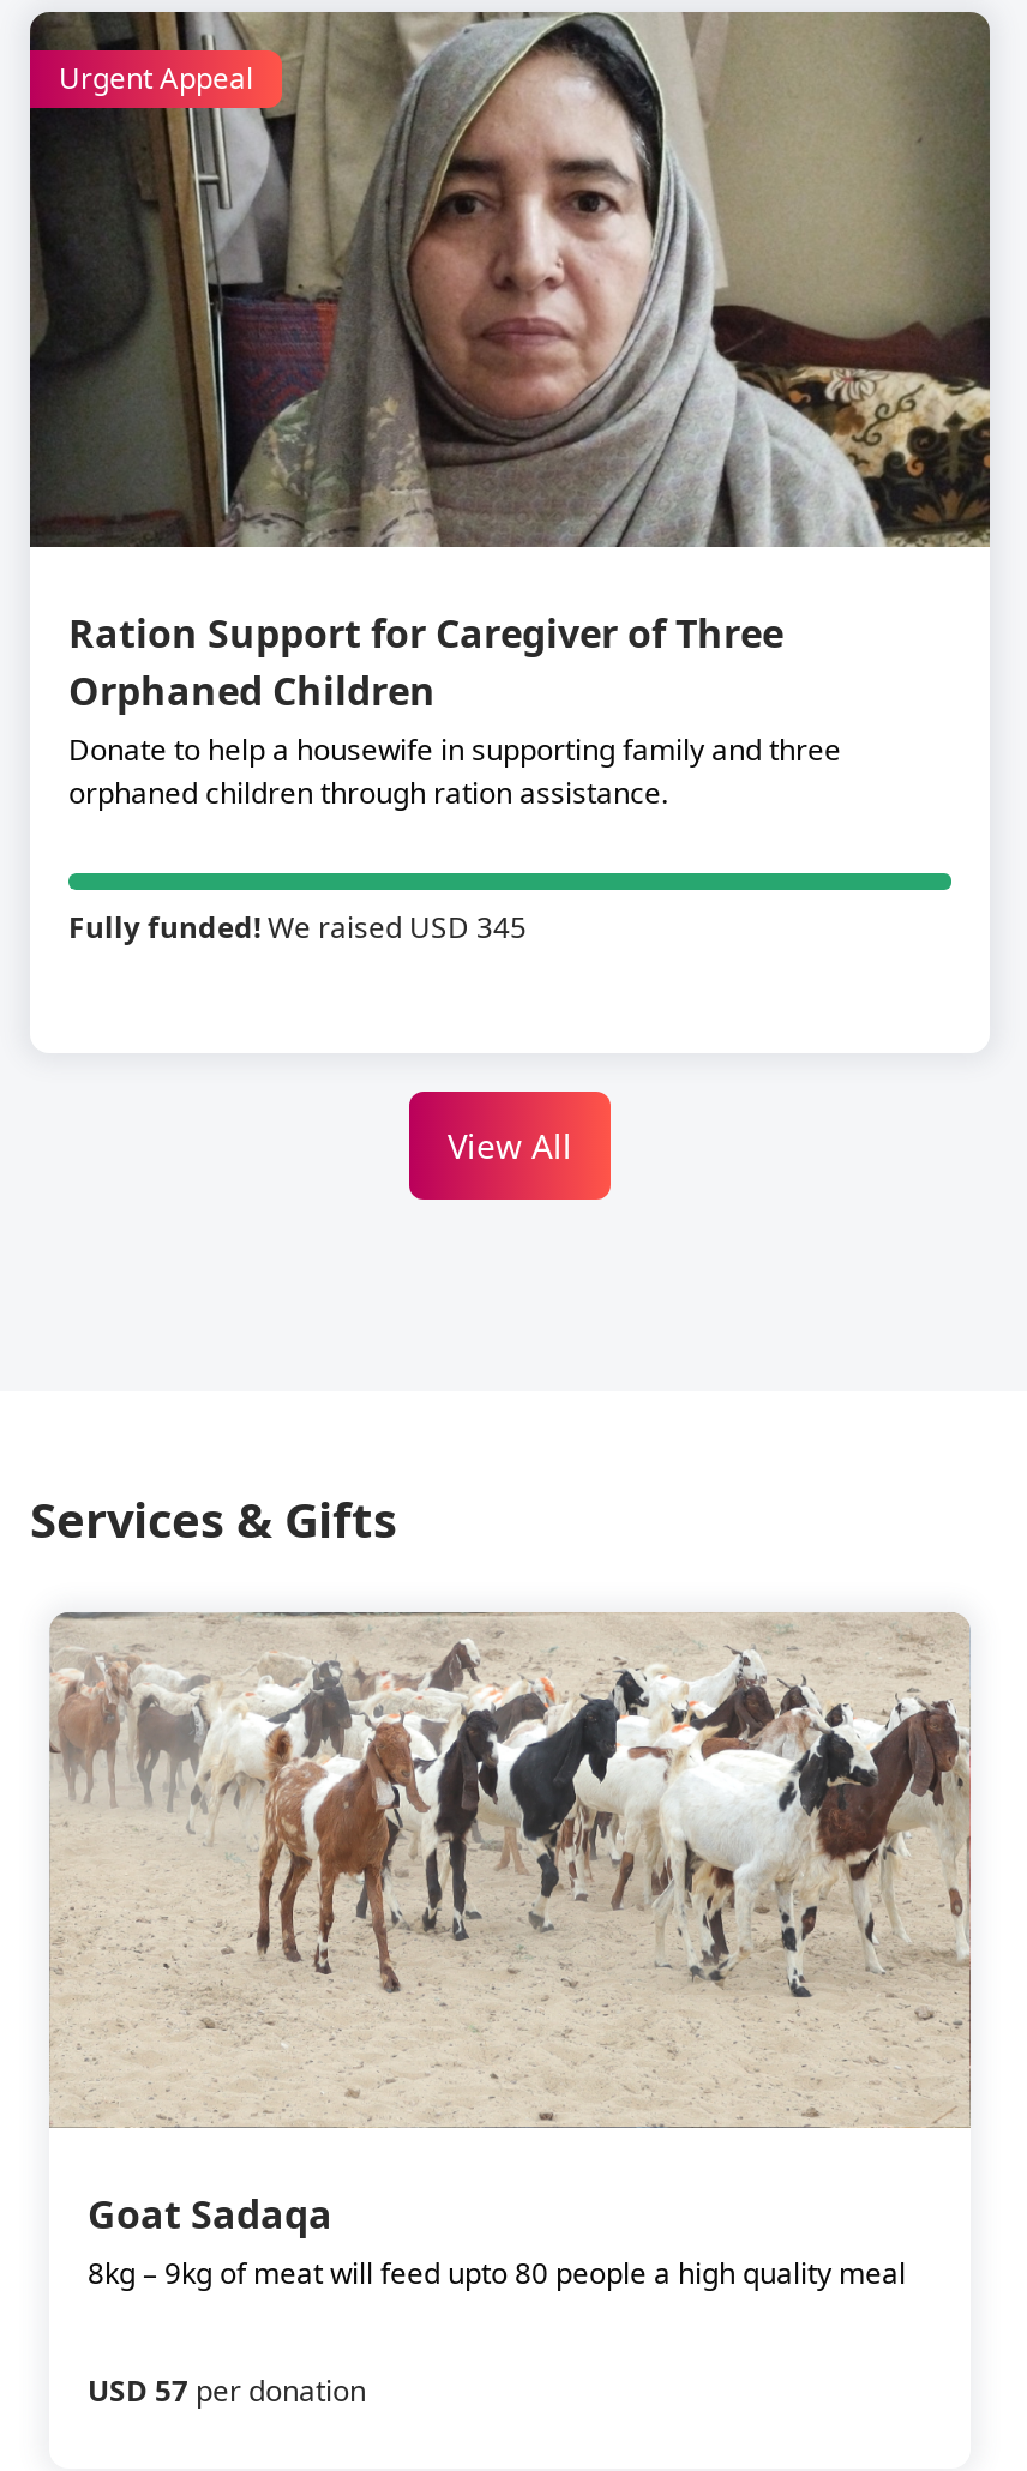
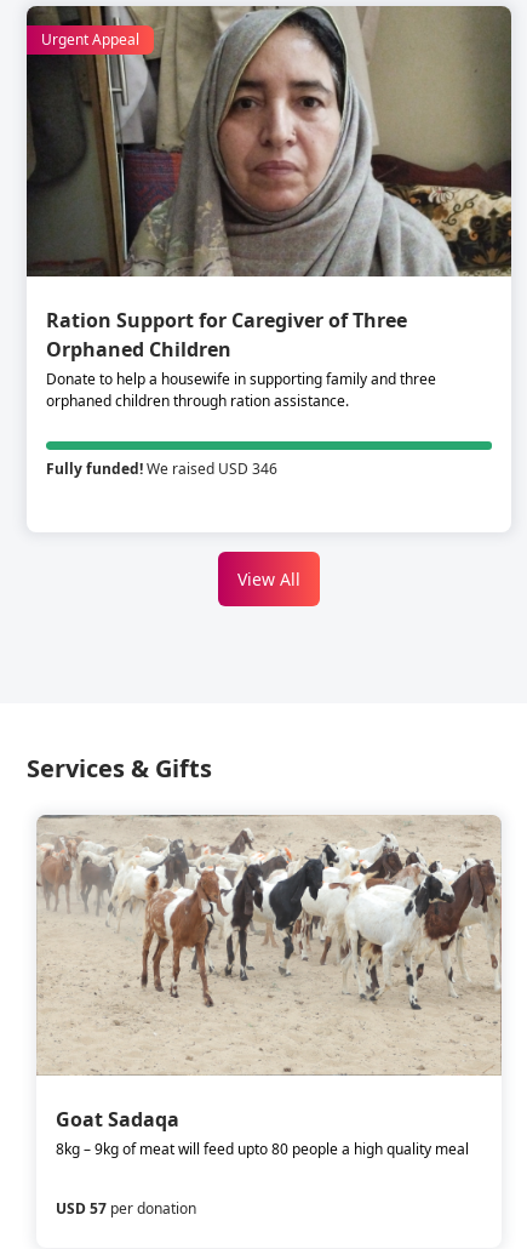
[68,908,527,949] Fully funded! We raised USD 345 -> [46,459,277,480] Fully funded! We raised USD 346

